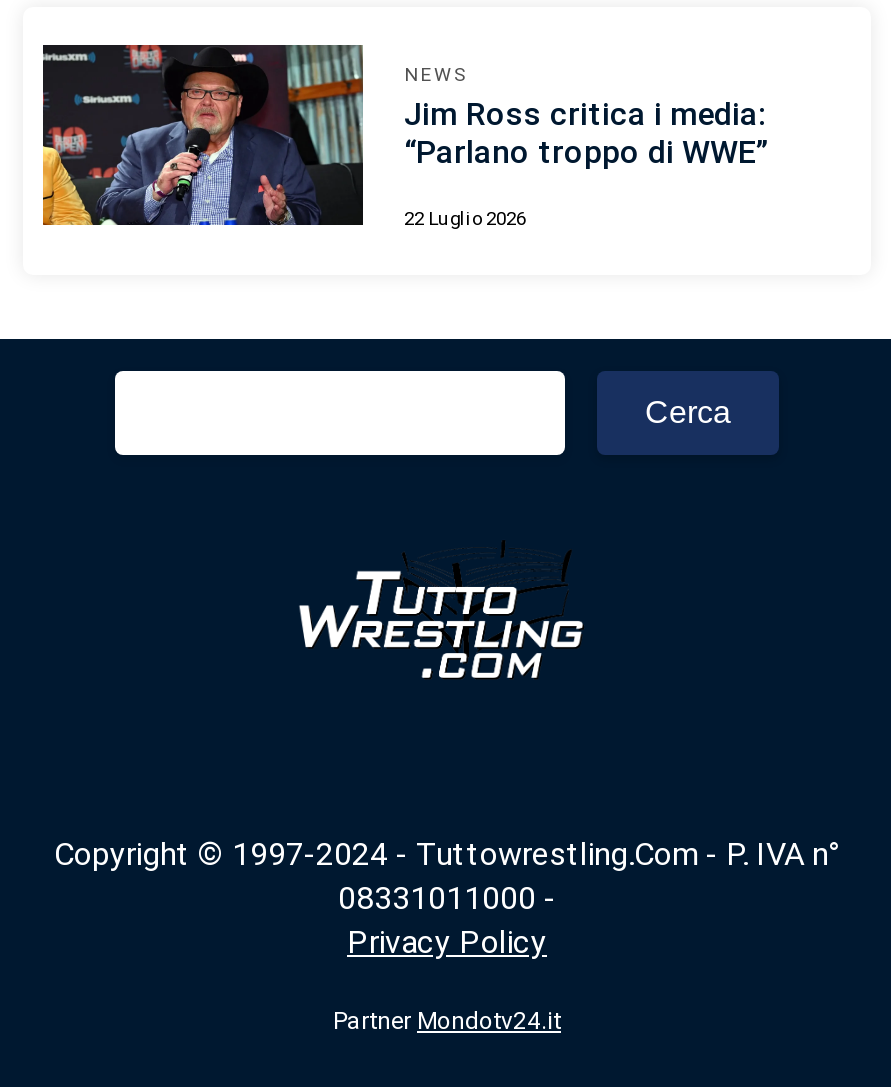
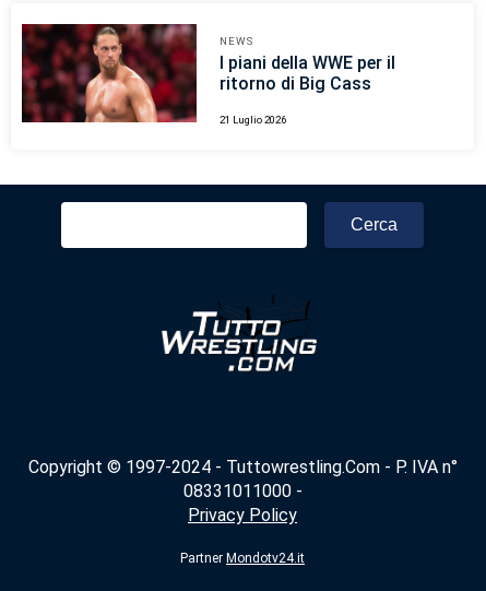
[41,43,768,227] [image] | Jim Ross critica i media: | “Parlano troppo di WWE” -> [21,23,395,123] [image] | I piani della WWE per il | ritorno di Big Cass
[404,207,526,229] 22 Luglio 2026 -> [219,113,286,125] 21 Luglio 2026

